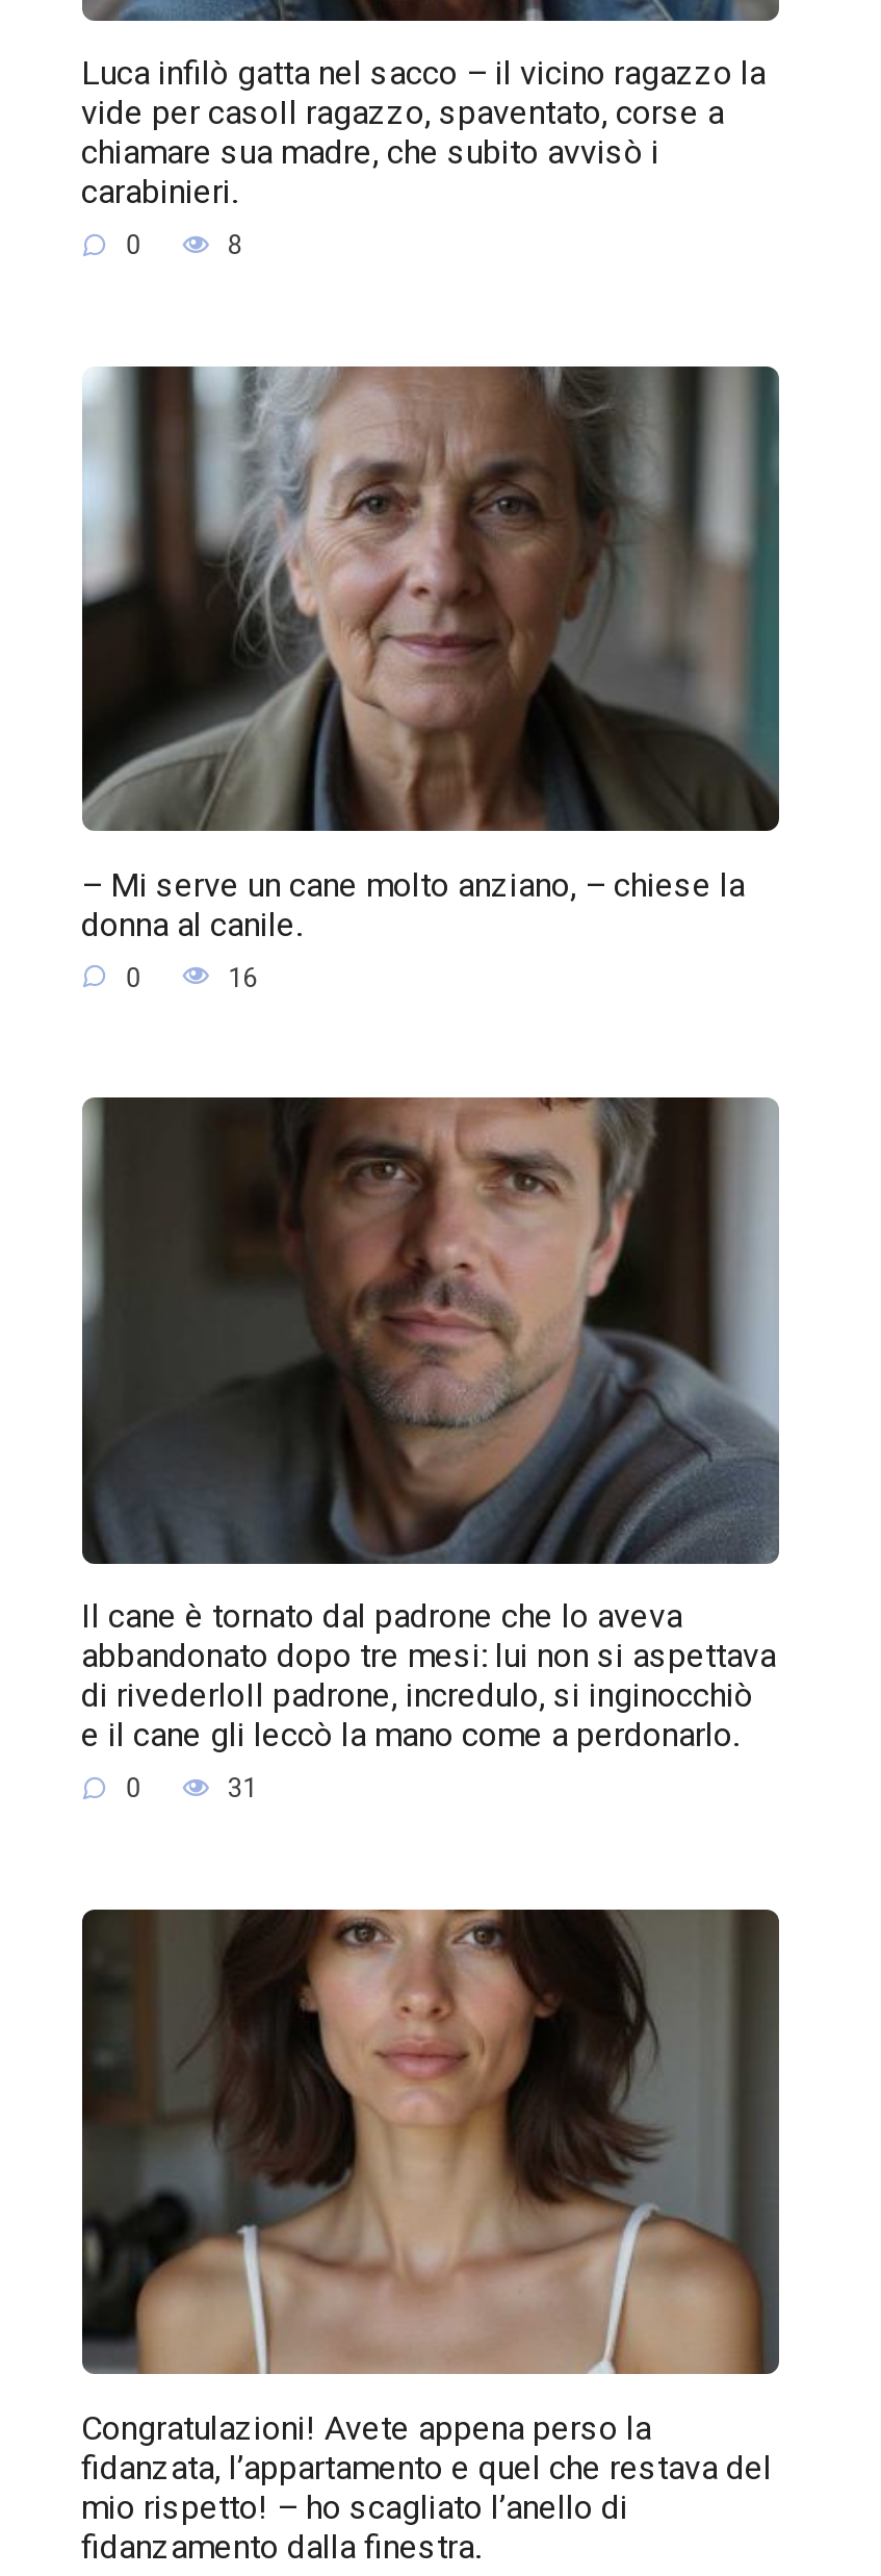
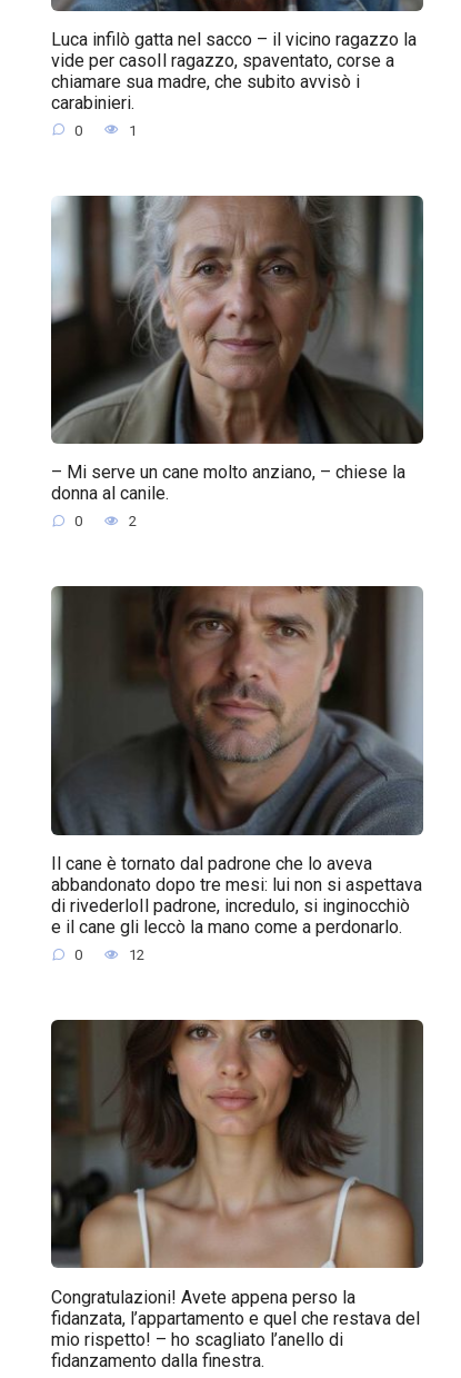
[228,229,242,260] 8 -> [129,122,137,139] 1
[228,961,257,992] 16 -> [129,513,137,530] 2
[228,1772,257,1803] 31 -> [129,946,144,963] 12

